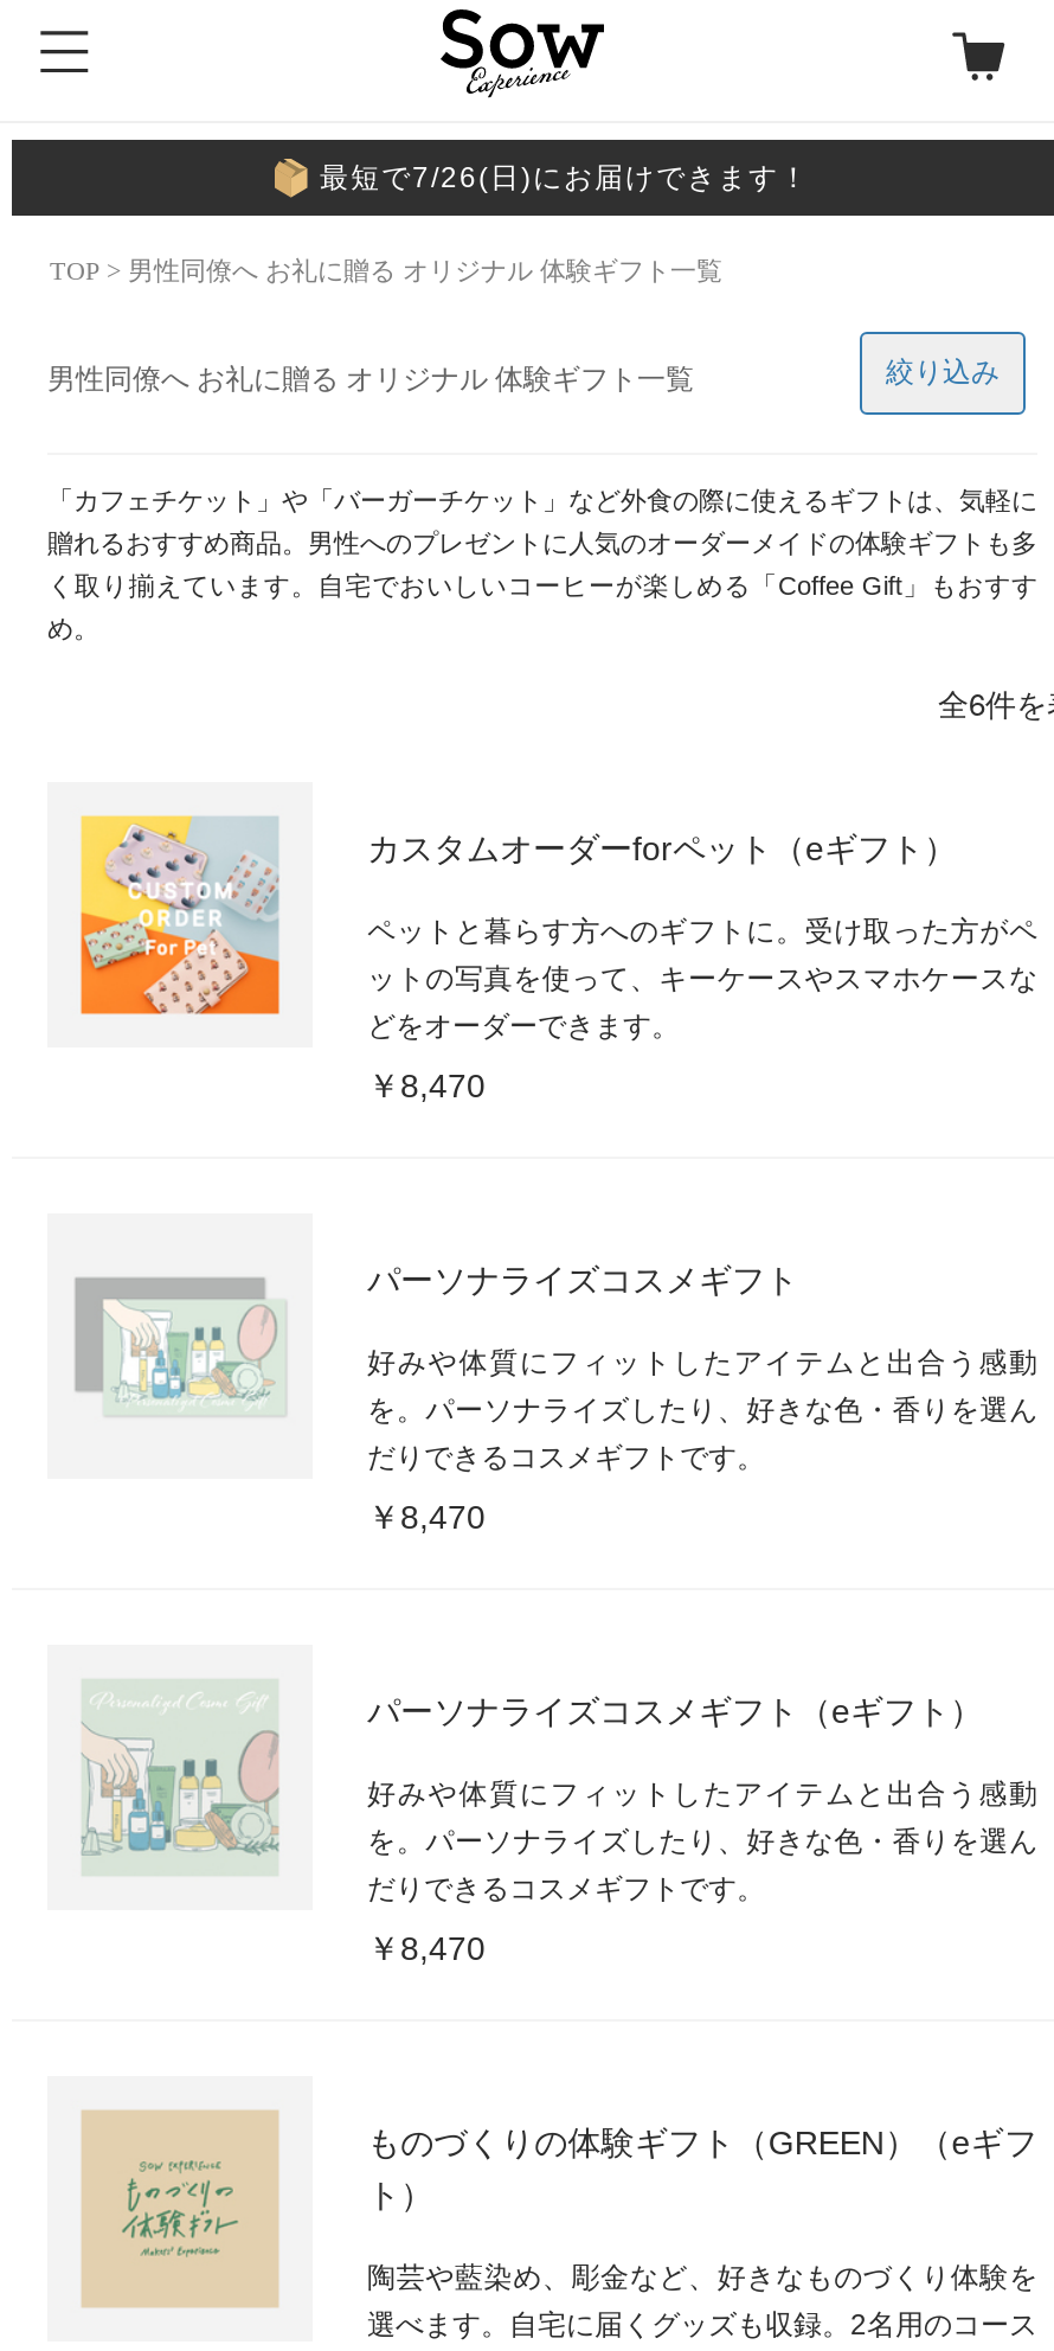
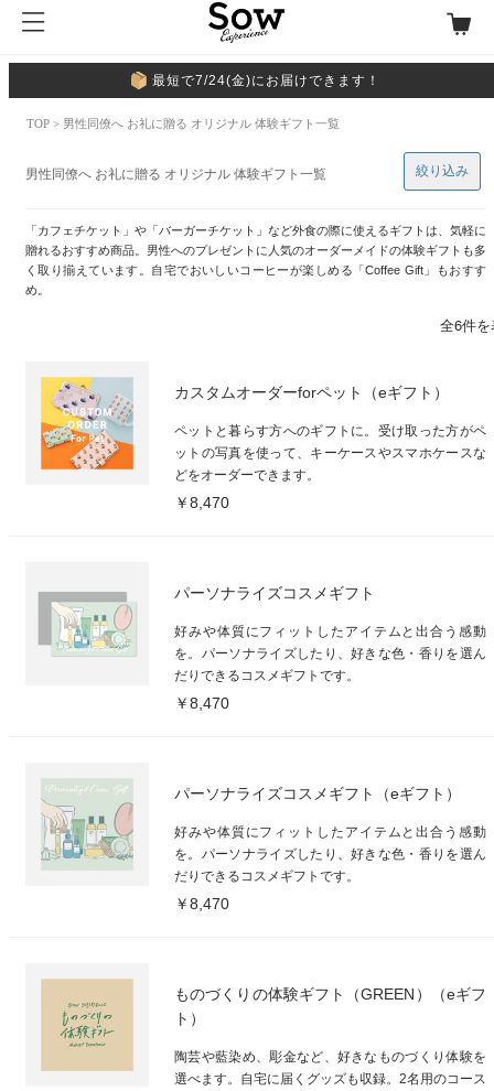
[320,161,810,194] 最短で7/26(日)にお届けできます！ -> [152,73,380,88] 最短で7/24(金)にお届けできます！

